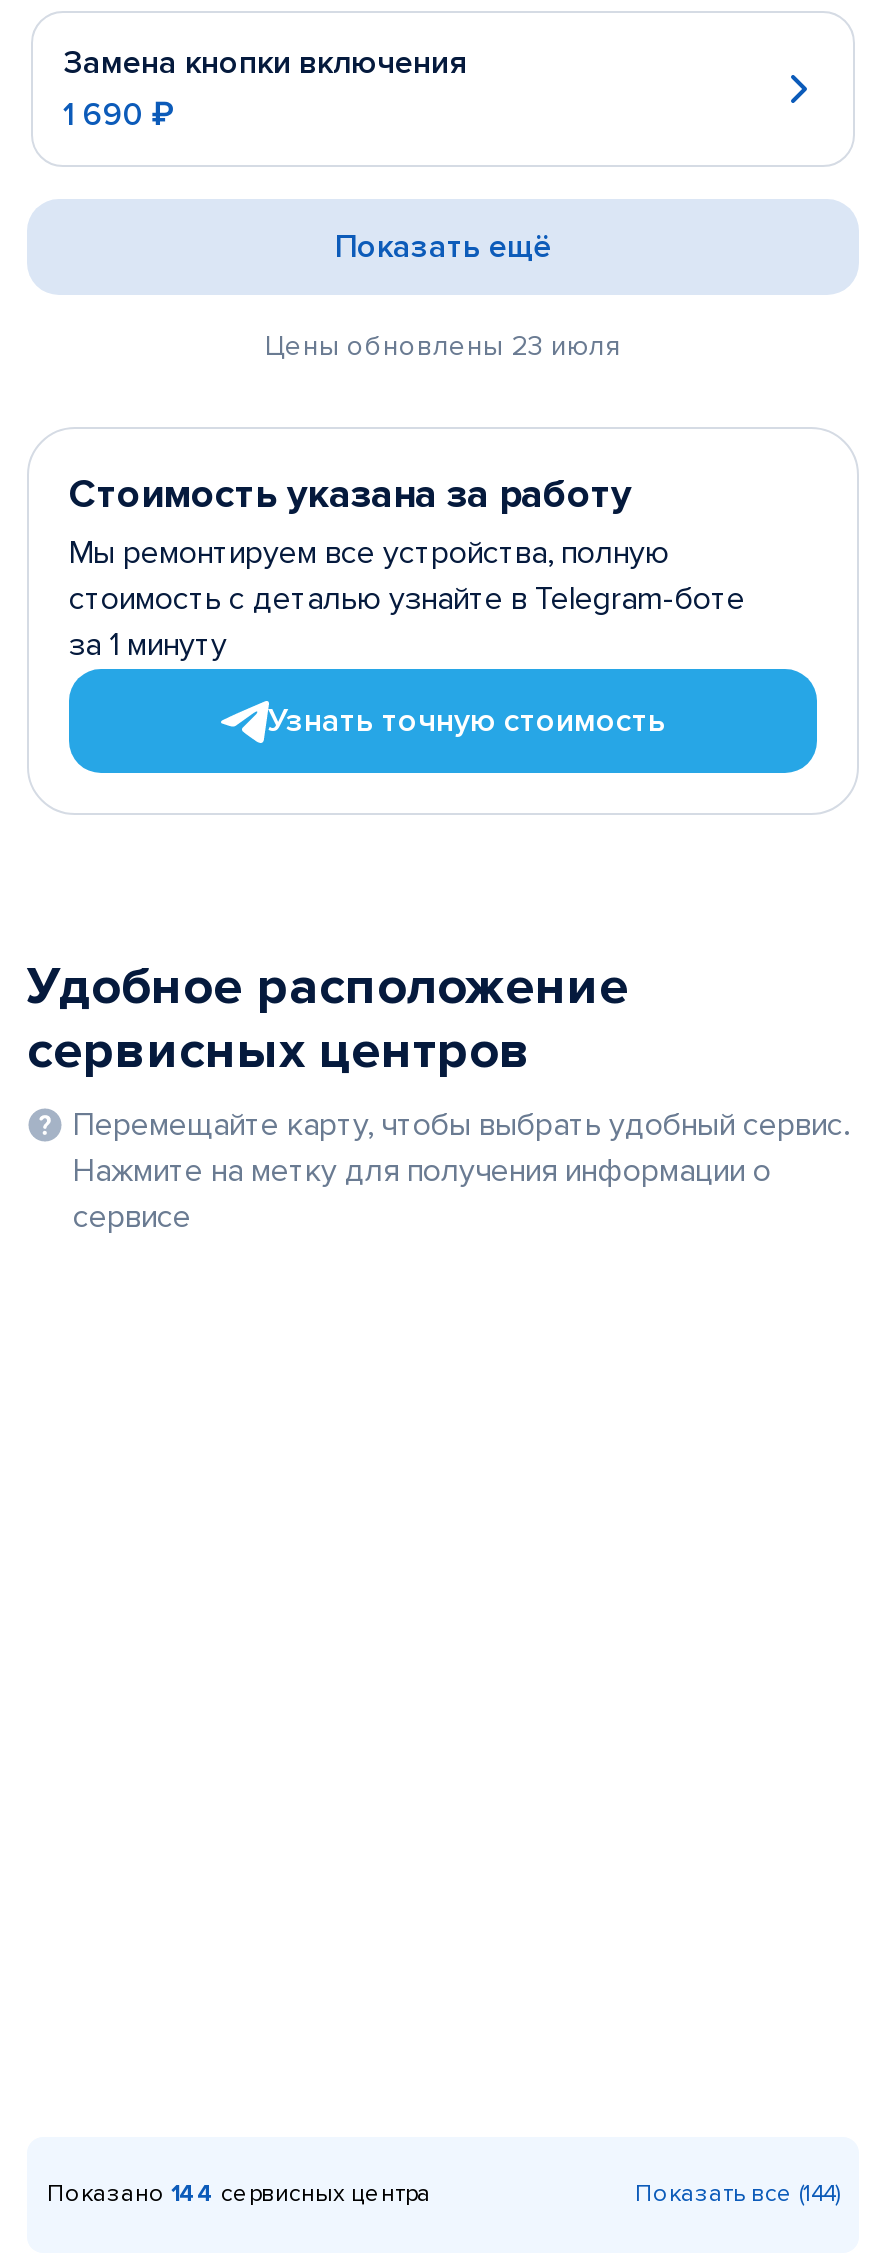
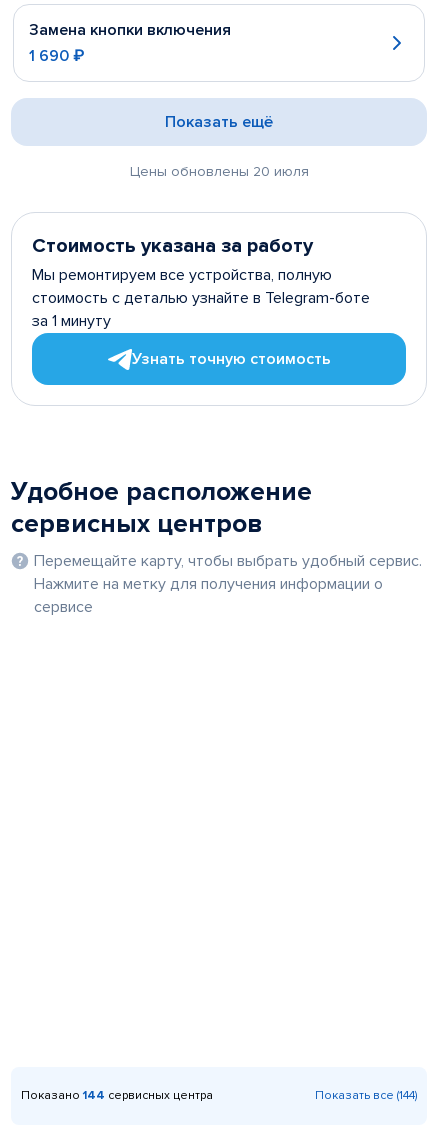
[265,329,621,363] Цены обновлены 23 июля -> [129,163,308,180] Цены обновлены 20 июля

